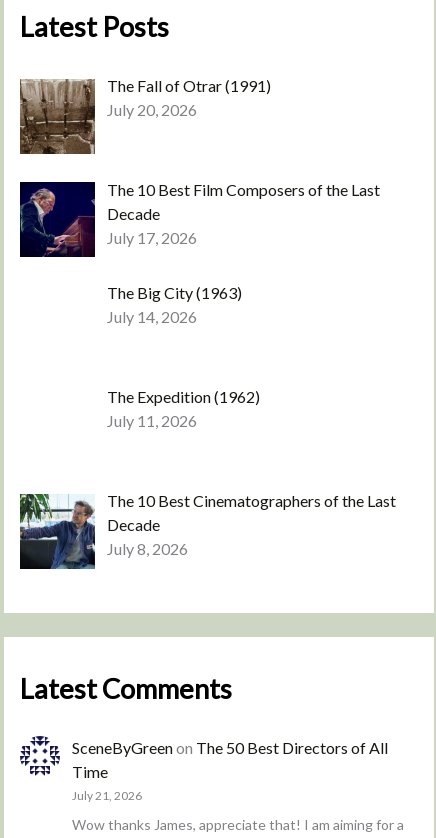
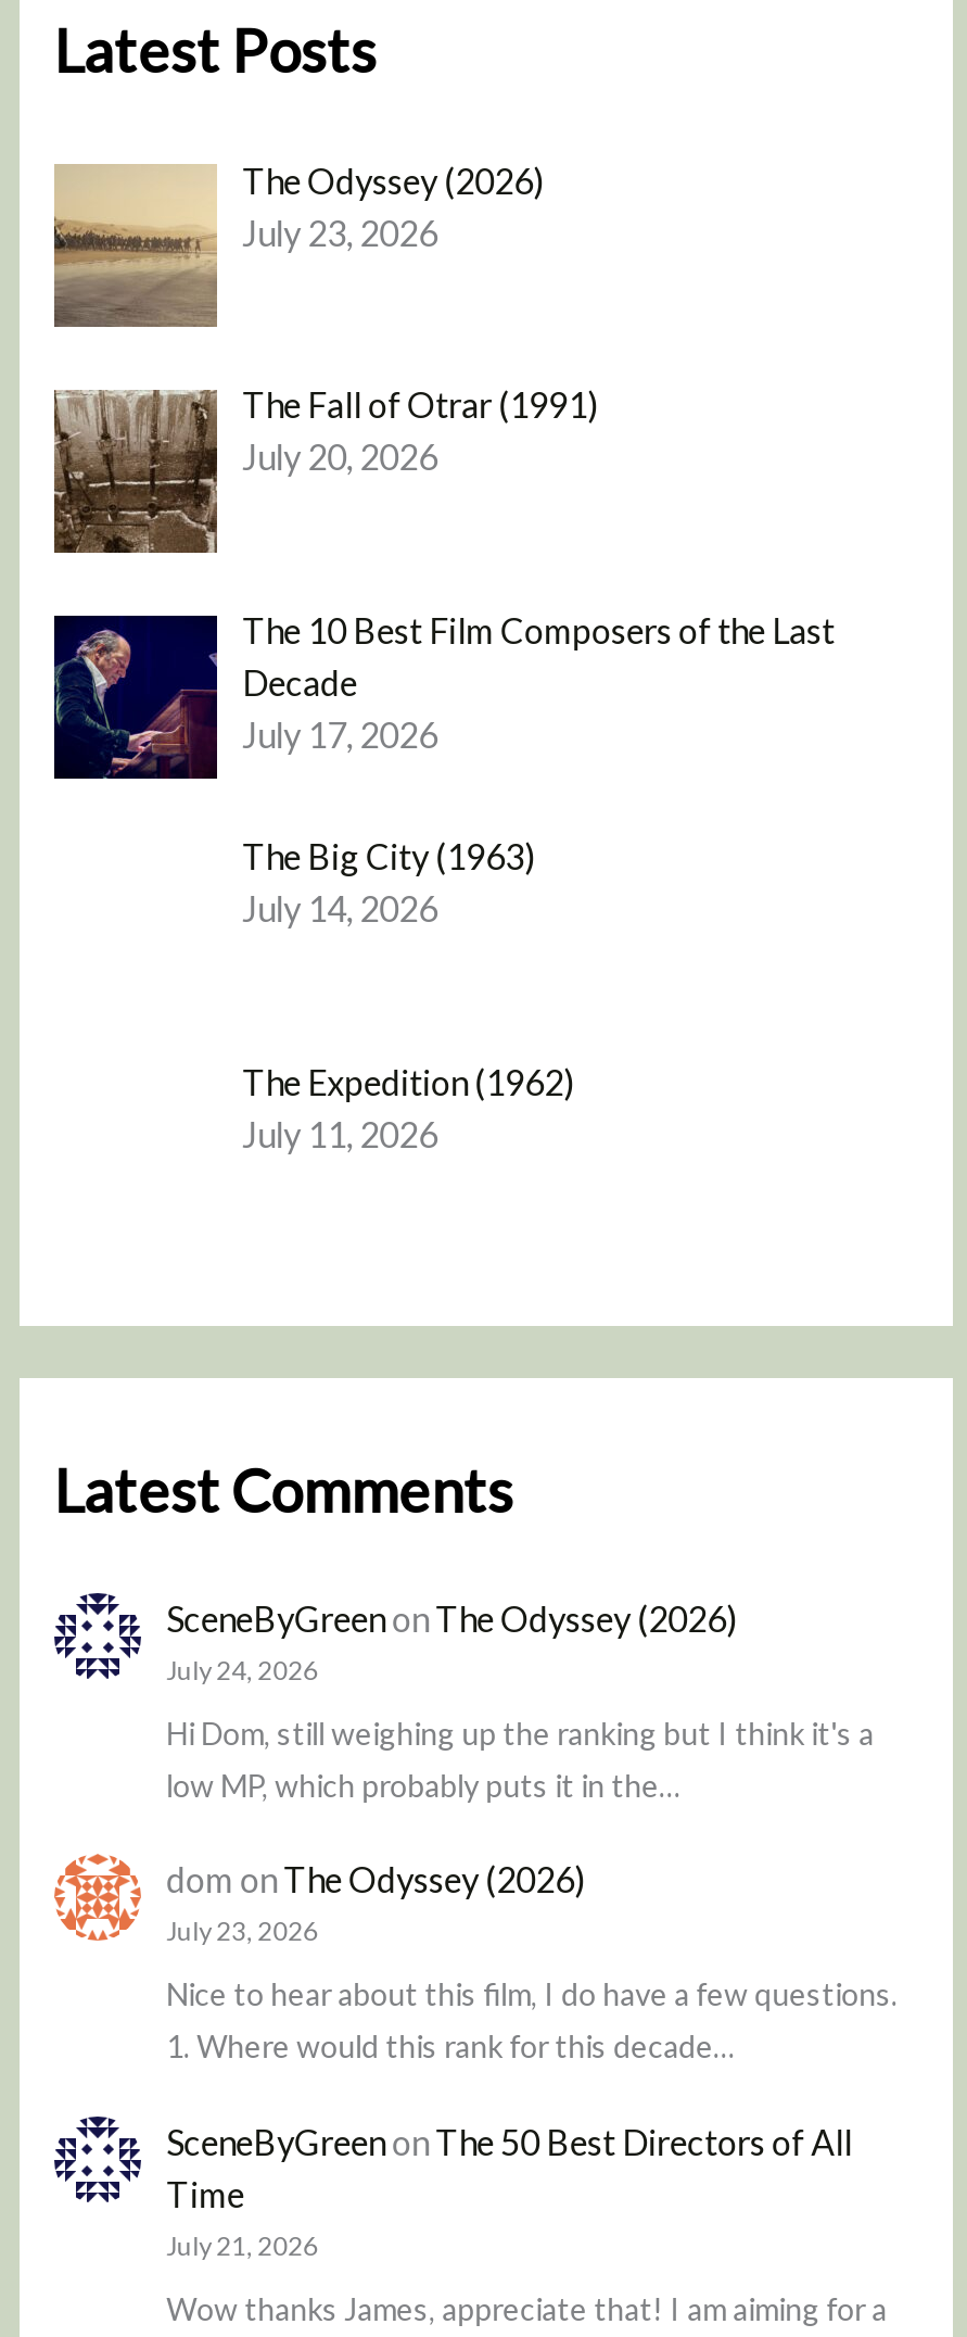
none -> [54,159,544,327] [image] | The Odyssey (2026) | July 23, 2026
[19,491,396,570] [image] | The 10 Best Cinematographers of the Last | Decade | July 8, 2026 -> none
none -> [52,1597,898,2066] [image] | SceneByGreen on The Odyssey (2026) | July 24, 2026 | Hi Dom, still weighing up the ranking but I think it's a | low MP, which probably puts it in the… | dom on The Odyssey (2026) | July 23, 2026 | Nice to hear about this film, I do have a few questions. | 1. Where would this rank for this decade…

